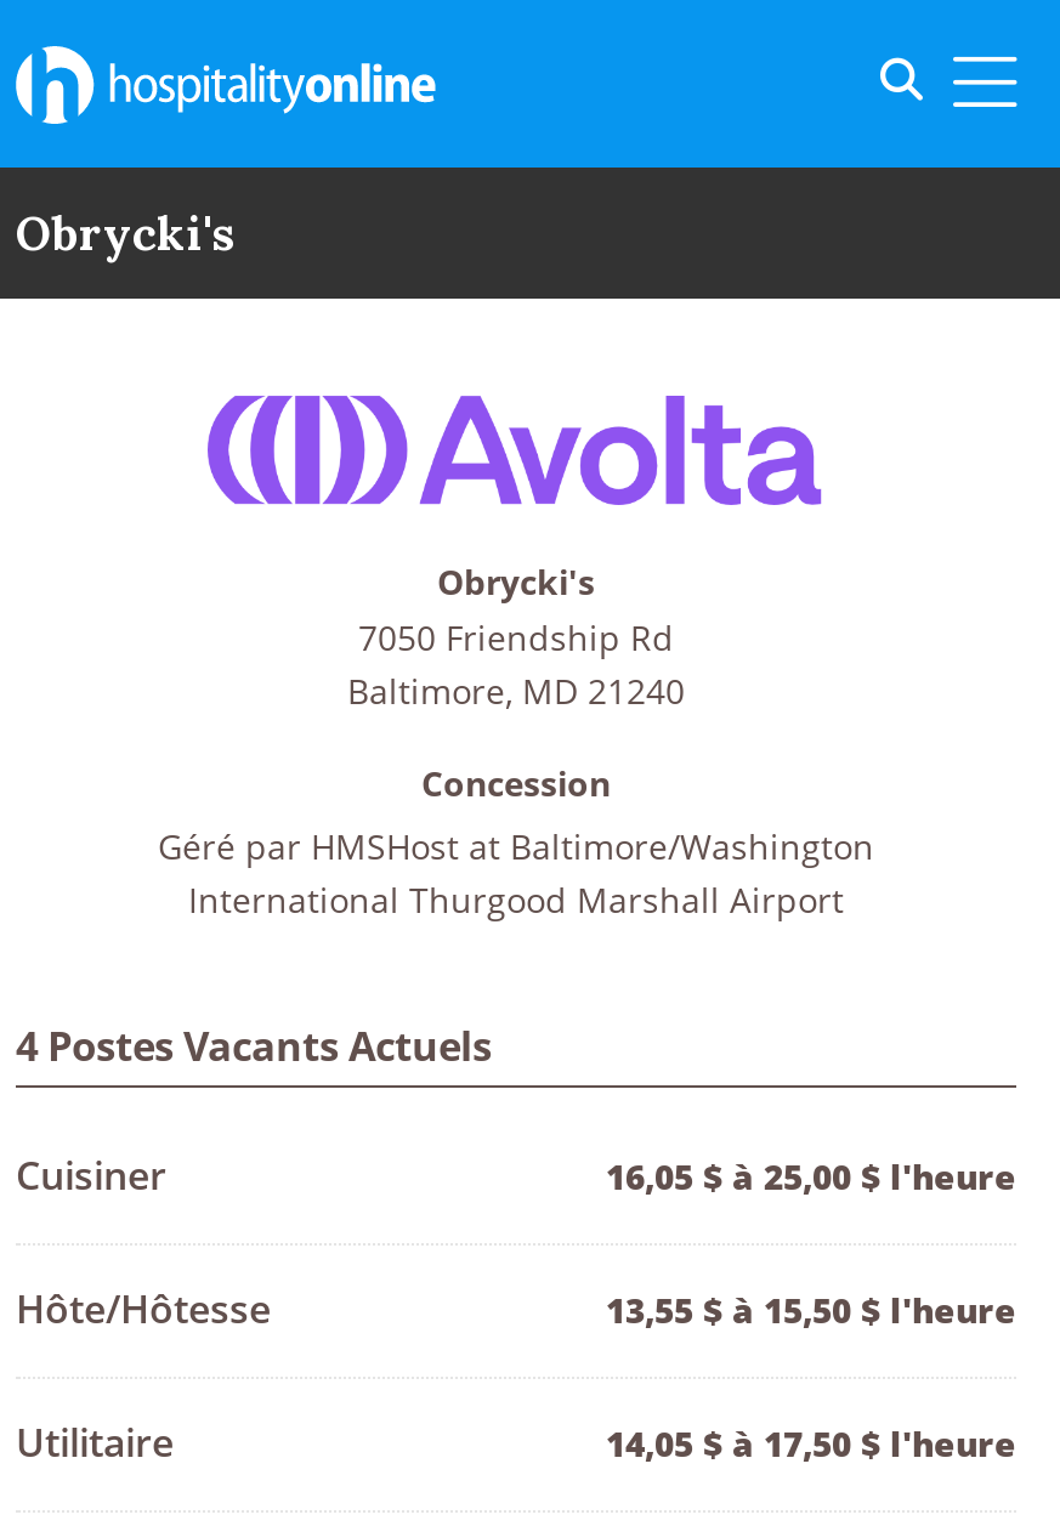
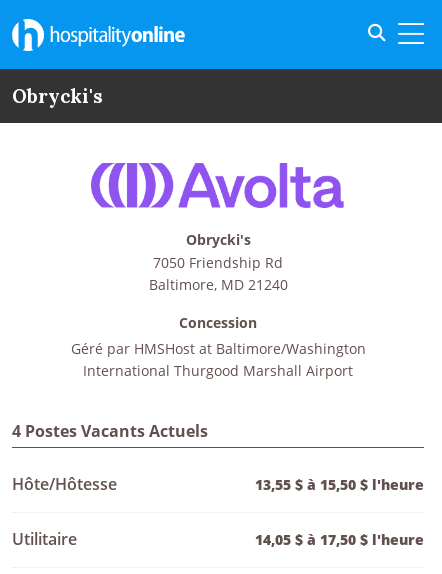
[16,1148,1016,1202] Cuisiner | 16,05 $ à 25,00 $ l'heure -> none

